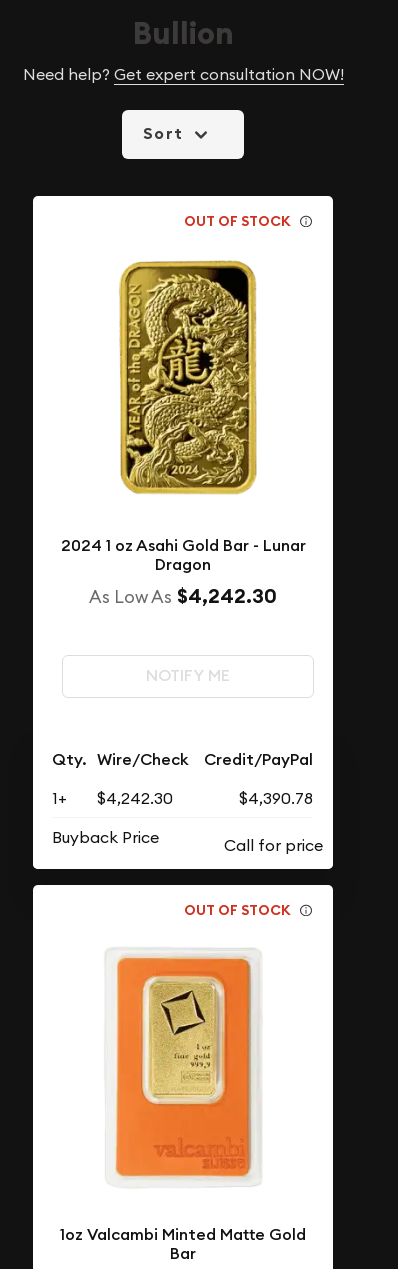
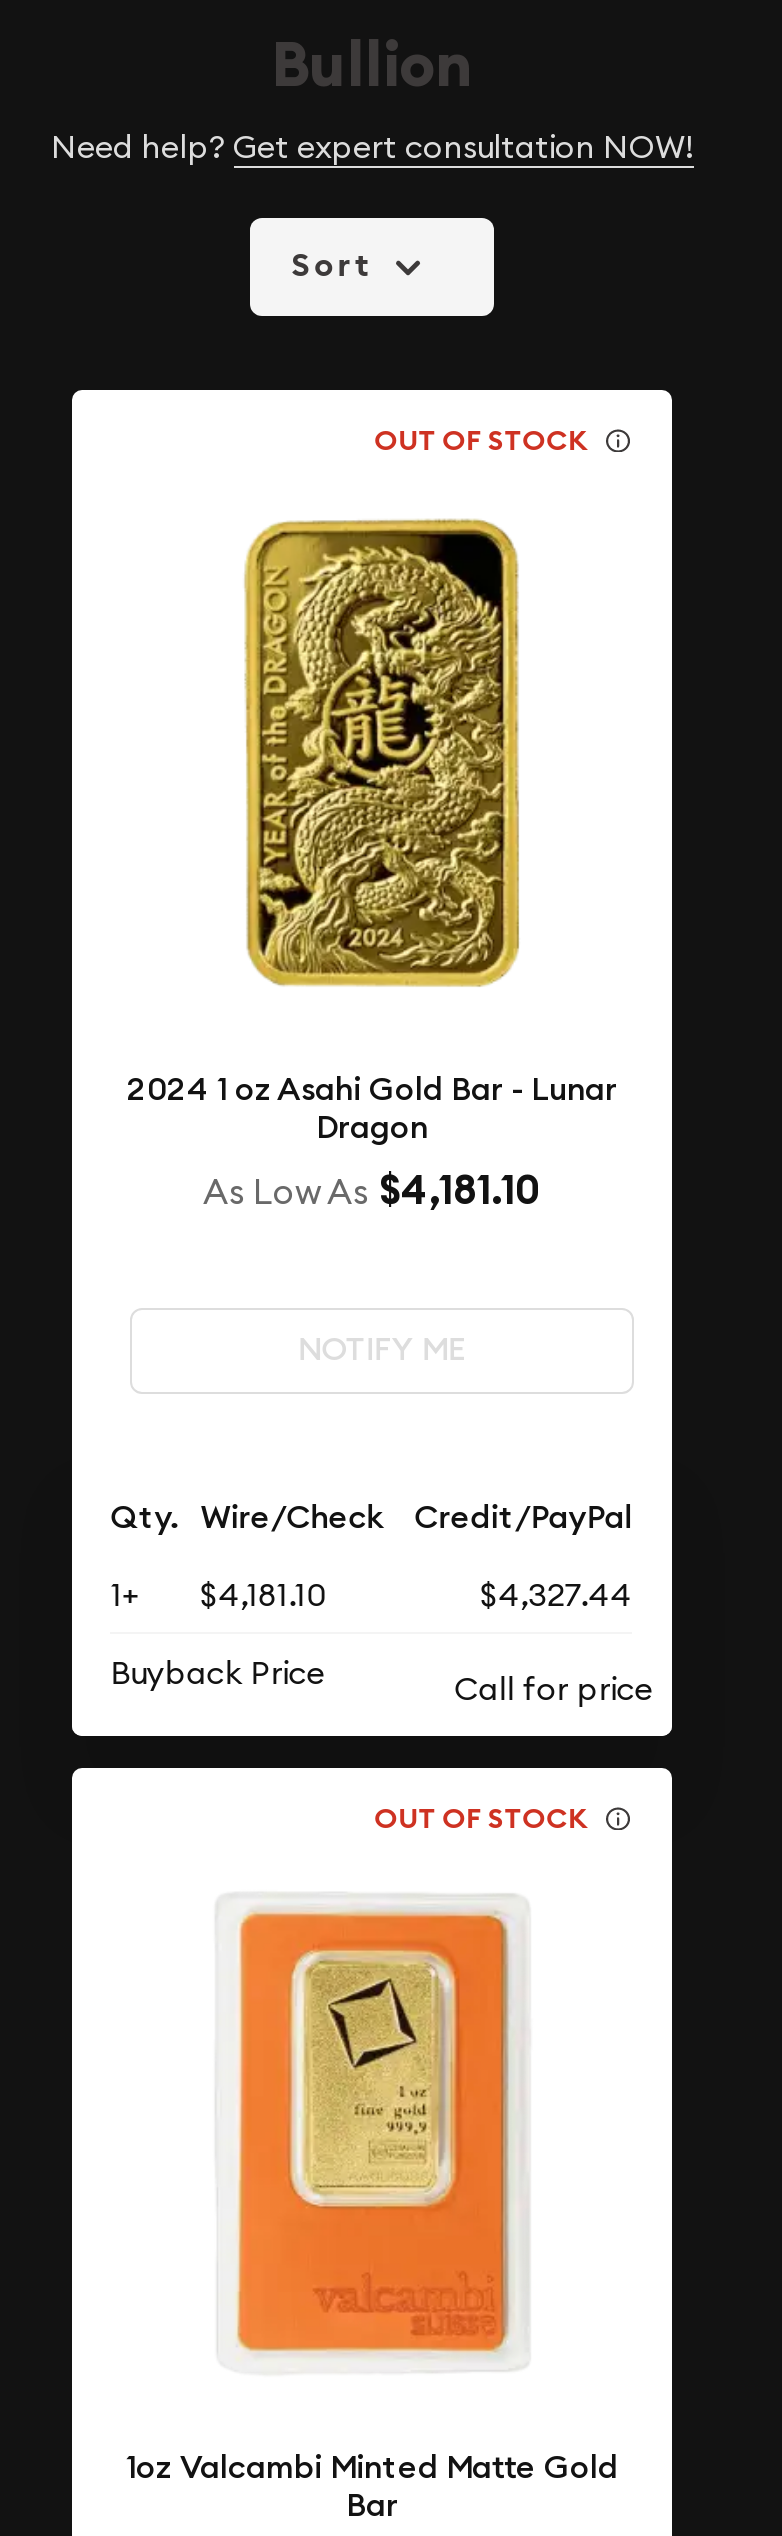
[89,583,277,609] As Low As $4,242.30 -> [203,1164,541,1216] As Low As $4,181.10
[52,788,173,808] 1+ $4,242.30 -> [110,1574,326,1614] 1+ $4,181.10
[239,788,313,808] $4,390.78 -> [480,1574,632,1614] $4,327.44

